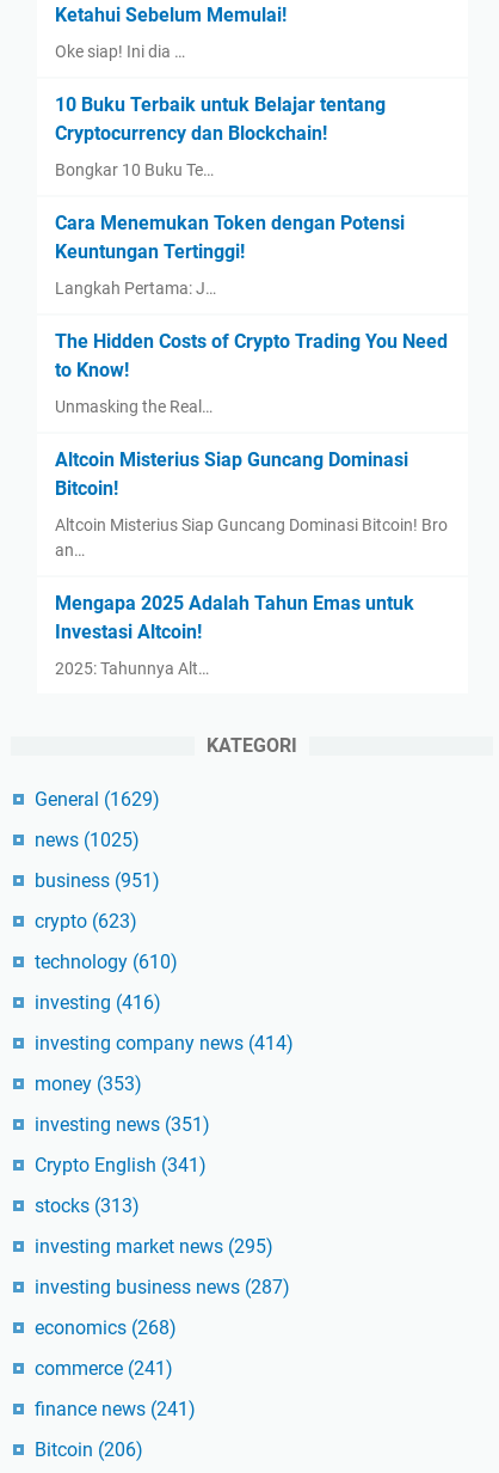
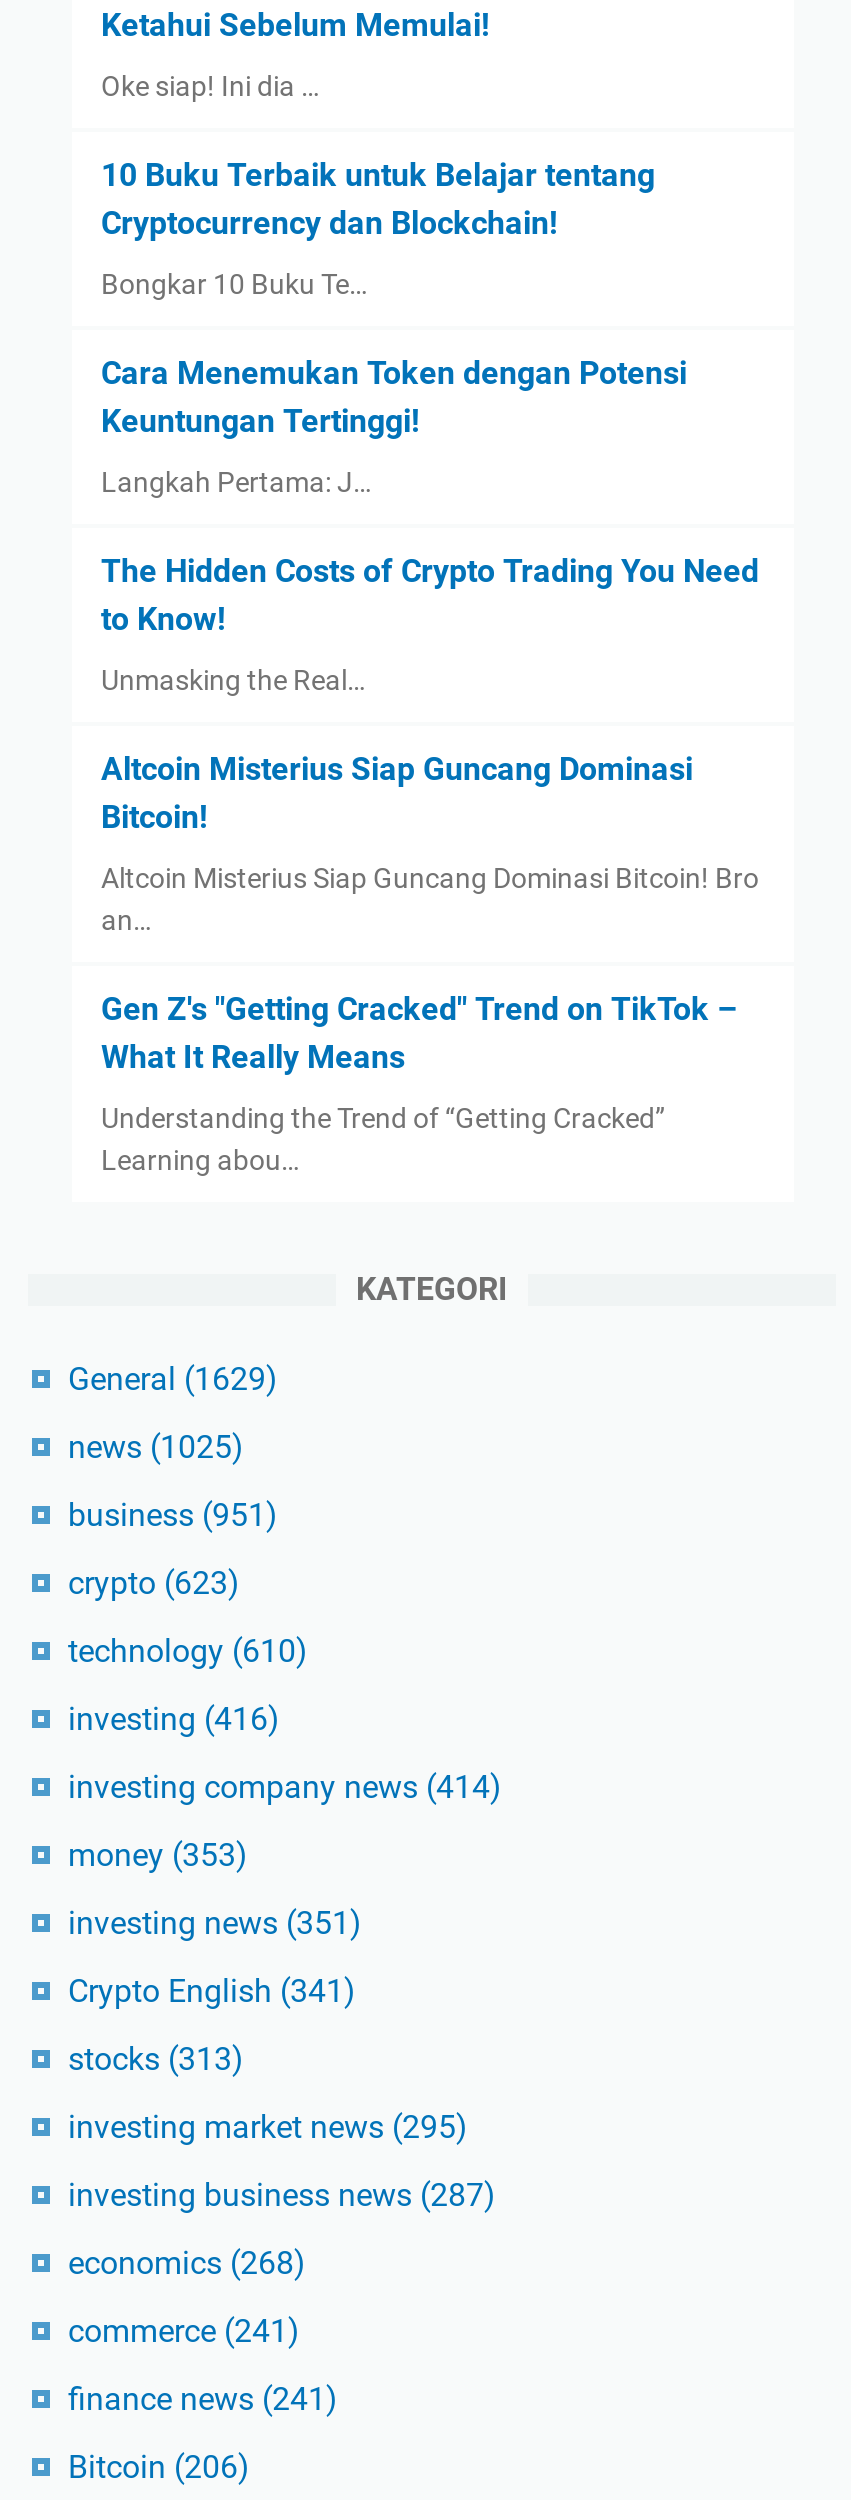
[54,592,414,643] Mengapa 2025 Adalah Tahun Emas untuk | Investasi Altcoin! -> [101,990,737,1076] Gen Z's "Getting Cracked" Trend on TikTok – | What It Really Means
[54,659,208,678] 2025: Tahunnya Alt… -> [101,1102,665,1176] Understanding the Trend of “Getting Cracked” | Learning abou…

